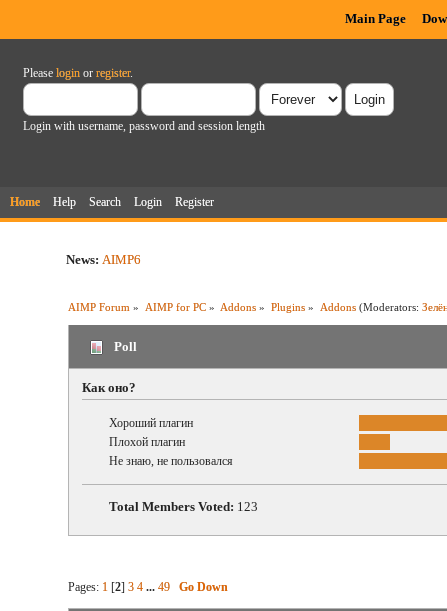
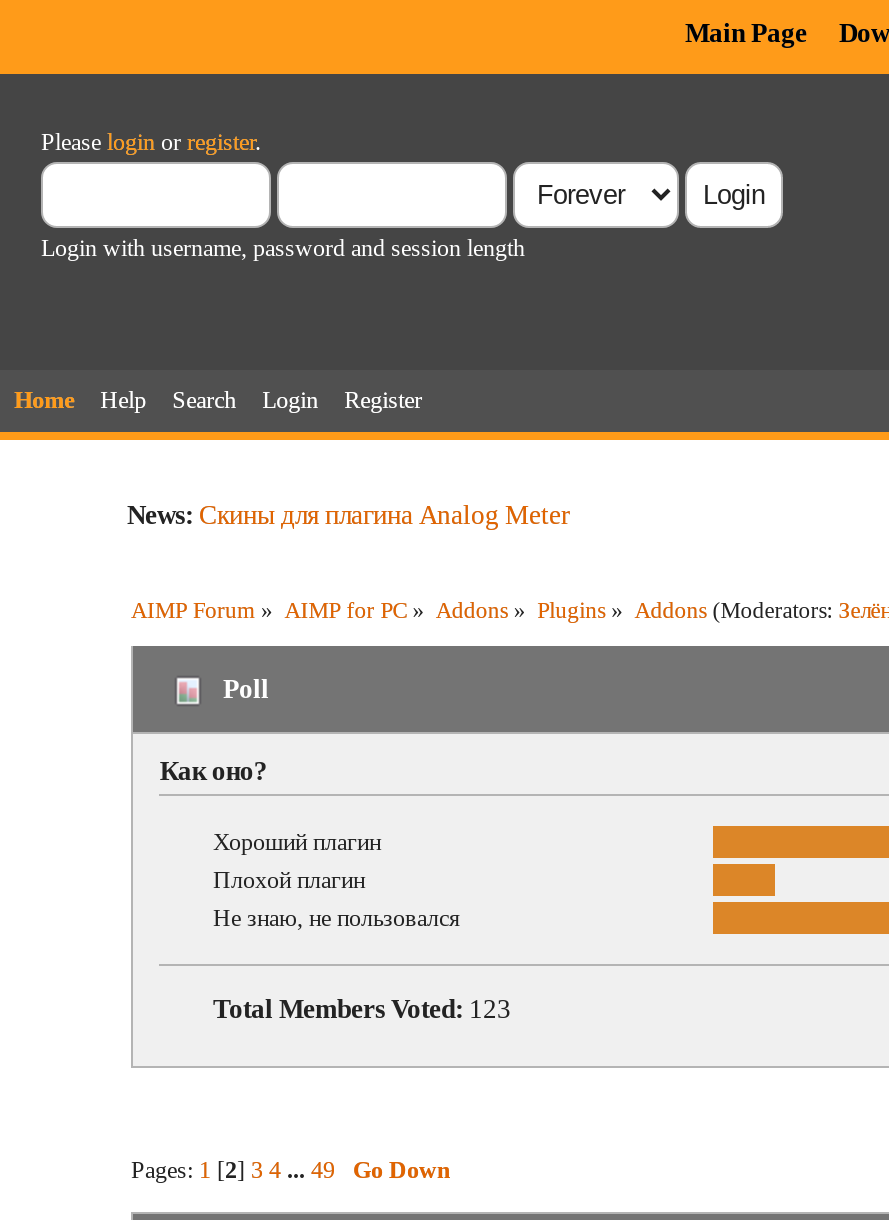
[66,252,141,267] News: AIMP6 -> [127,500,569,530] News: Скины для плагина Analog Meter

